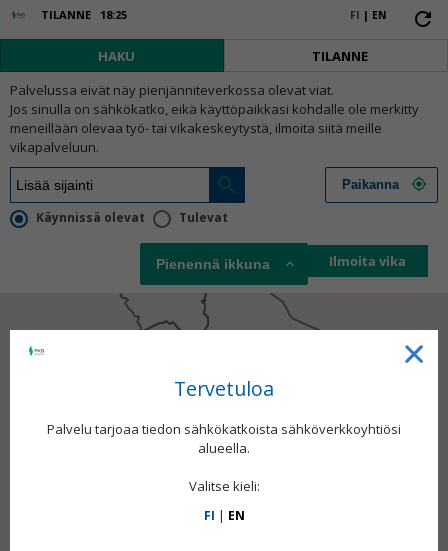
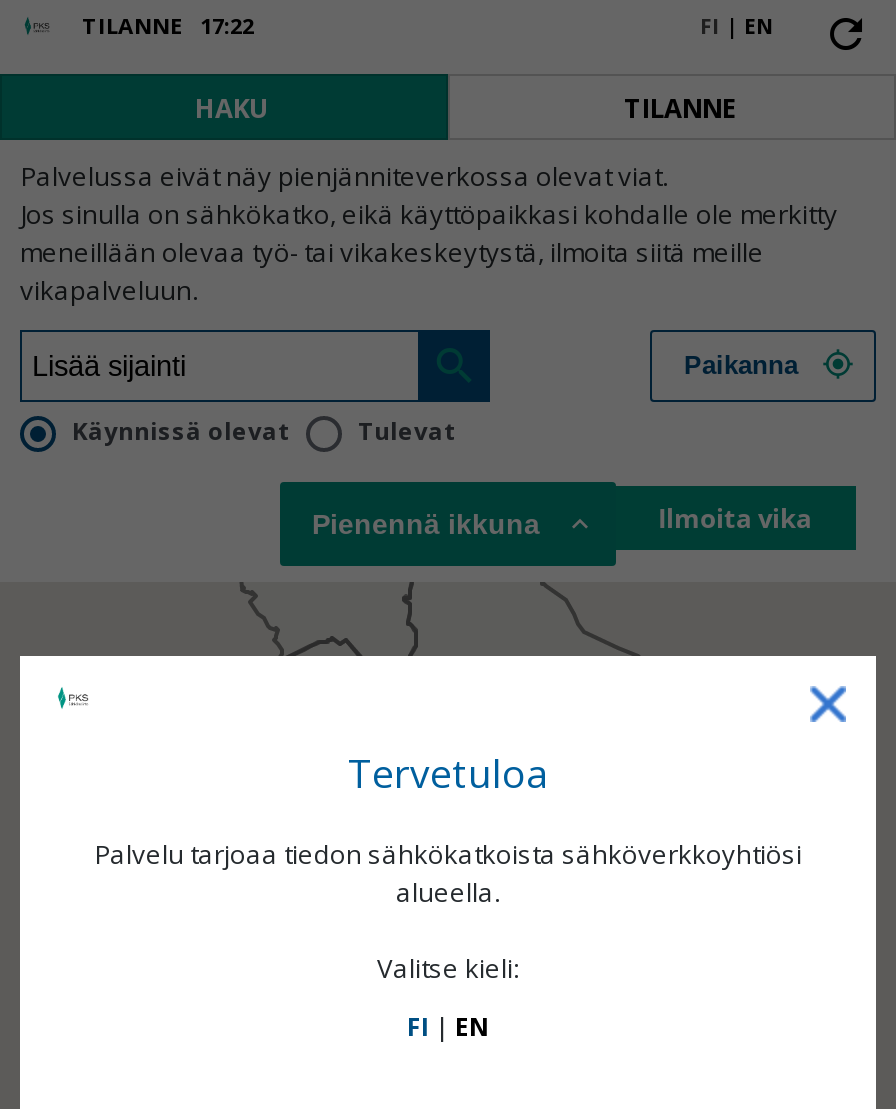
[41,7,127,22] TILANNE 18:25 -> [82,10,254,40] TILANNE 17:22

